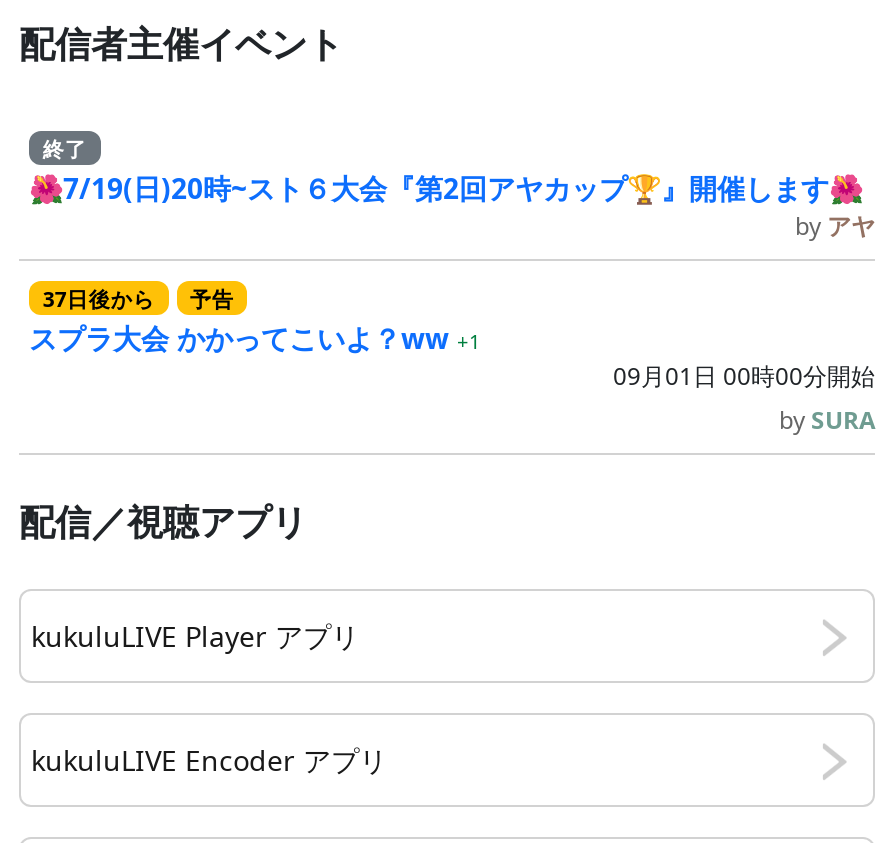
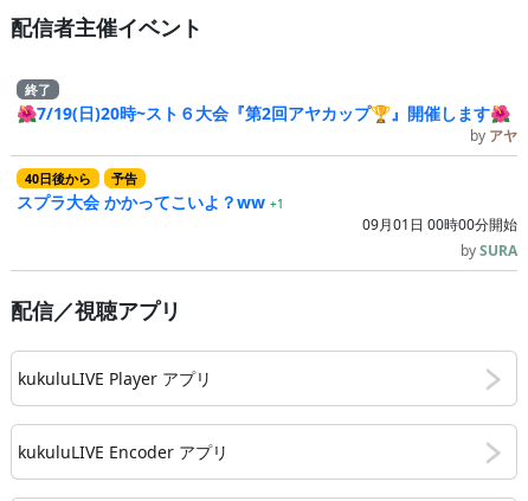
[43,284,234,312] 37日後から 予告 -> [25,170,138,187] 40日後から 予告

